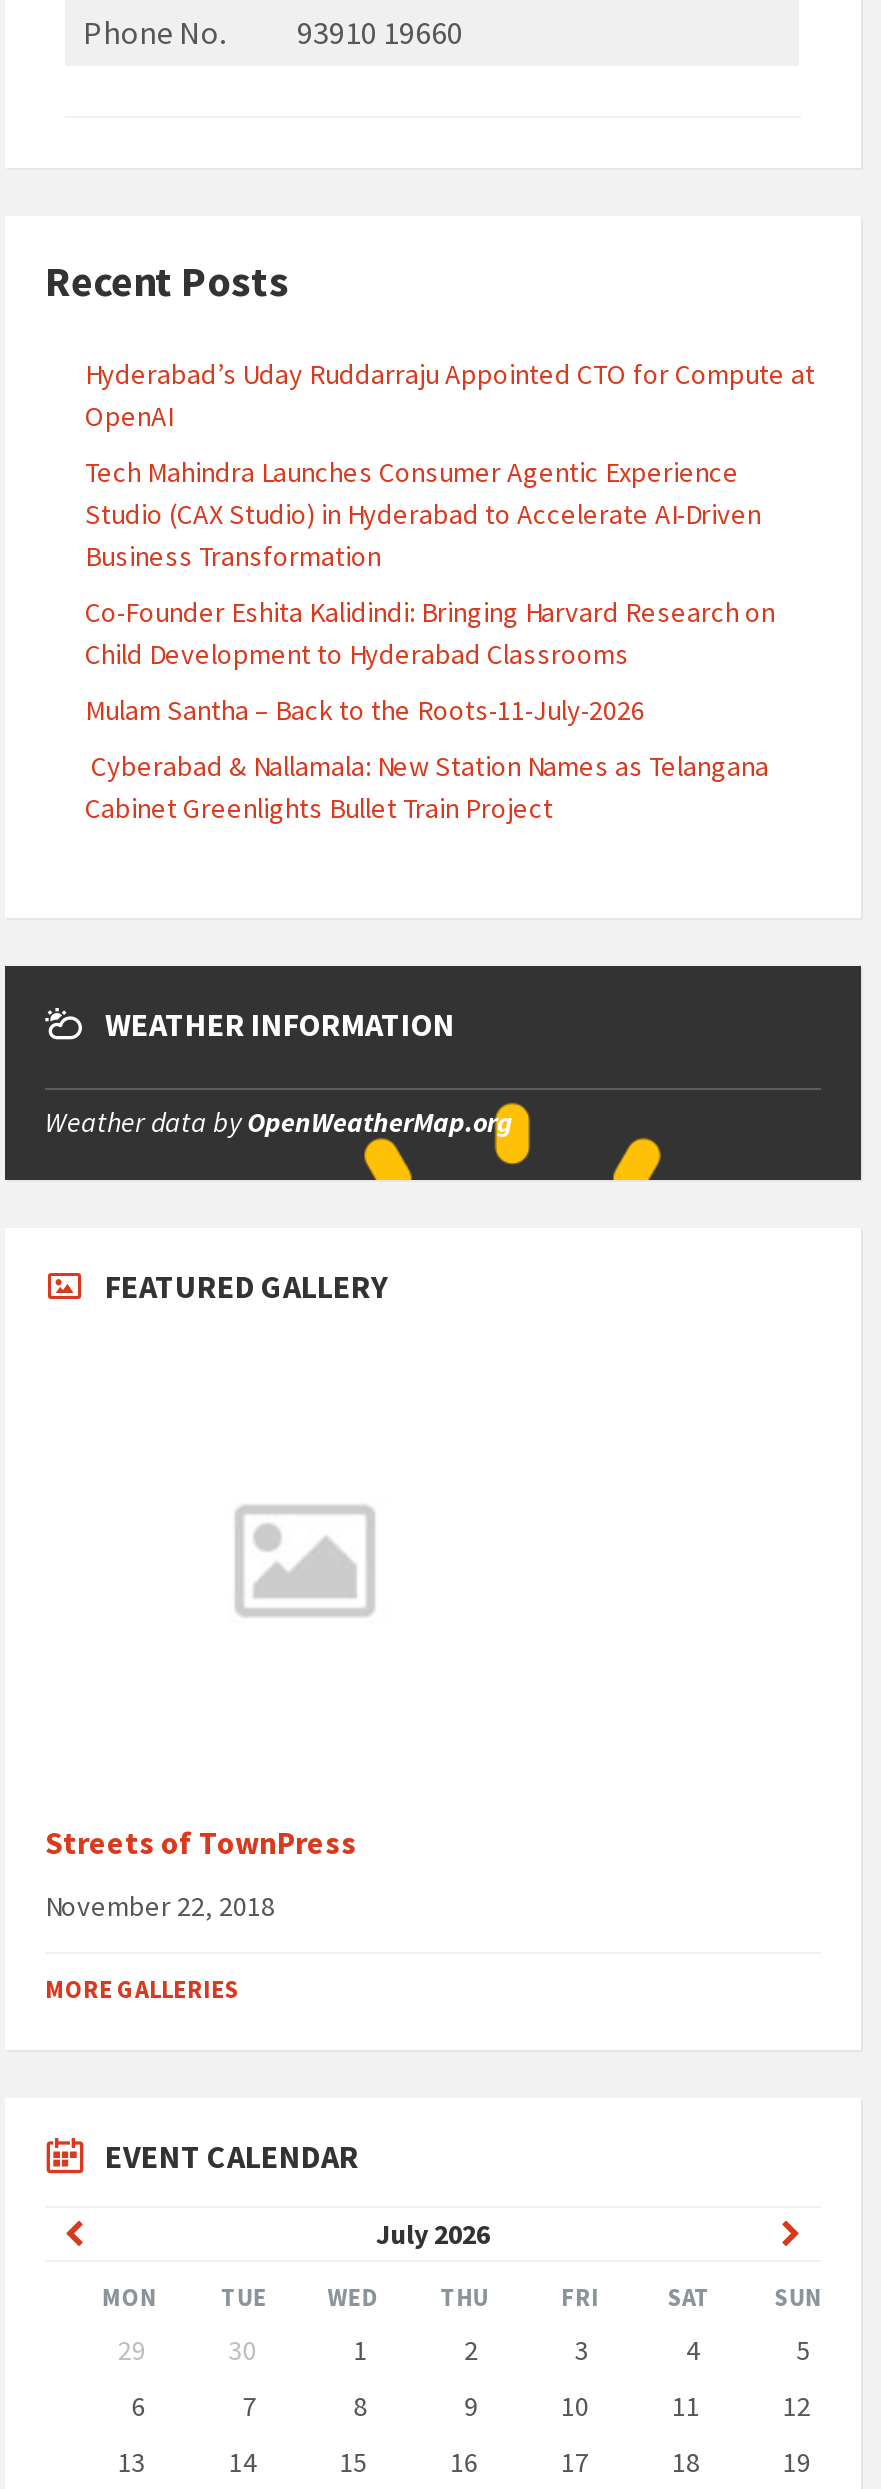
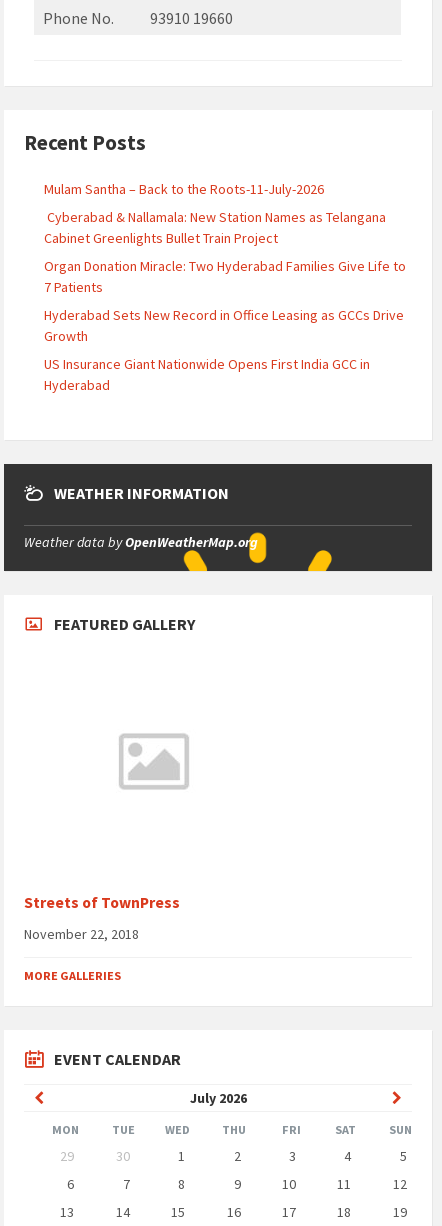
[85,356,815,672] Hyderabad’s Uday Ruddarraju Appointed CTO for Compute at | OpenAI | Tech Mahindra Launches Consumer Agentic Experience | Studio (CAX Studio) in Hyderabad to Accelerate AI-Driven | Business Transformation | Co-Founder Eshita Kalidindi: Bringing Harvard Research on | Child Development to Hyderabad Classrooms -> none
moved [85,692,769,826] -> [44,180,386,247]: Mulam Santha – Back to the Roots-11-July-2026 | Cyberabad & Nallamala: New Station Names as Telangana | Cabinet Greenlights Bullet Train Project
none -> [44,257,406,394] Organ Donation Miracle: Two Hyderabad Families Give Life to | 7 Patients | Hyderabad Sets New Record in Office Leasing as GCCs Drive | Growth | US Insurance Giant Nationwide Opens First India GCC in | Hyderabad

